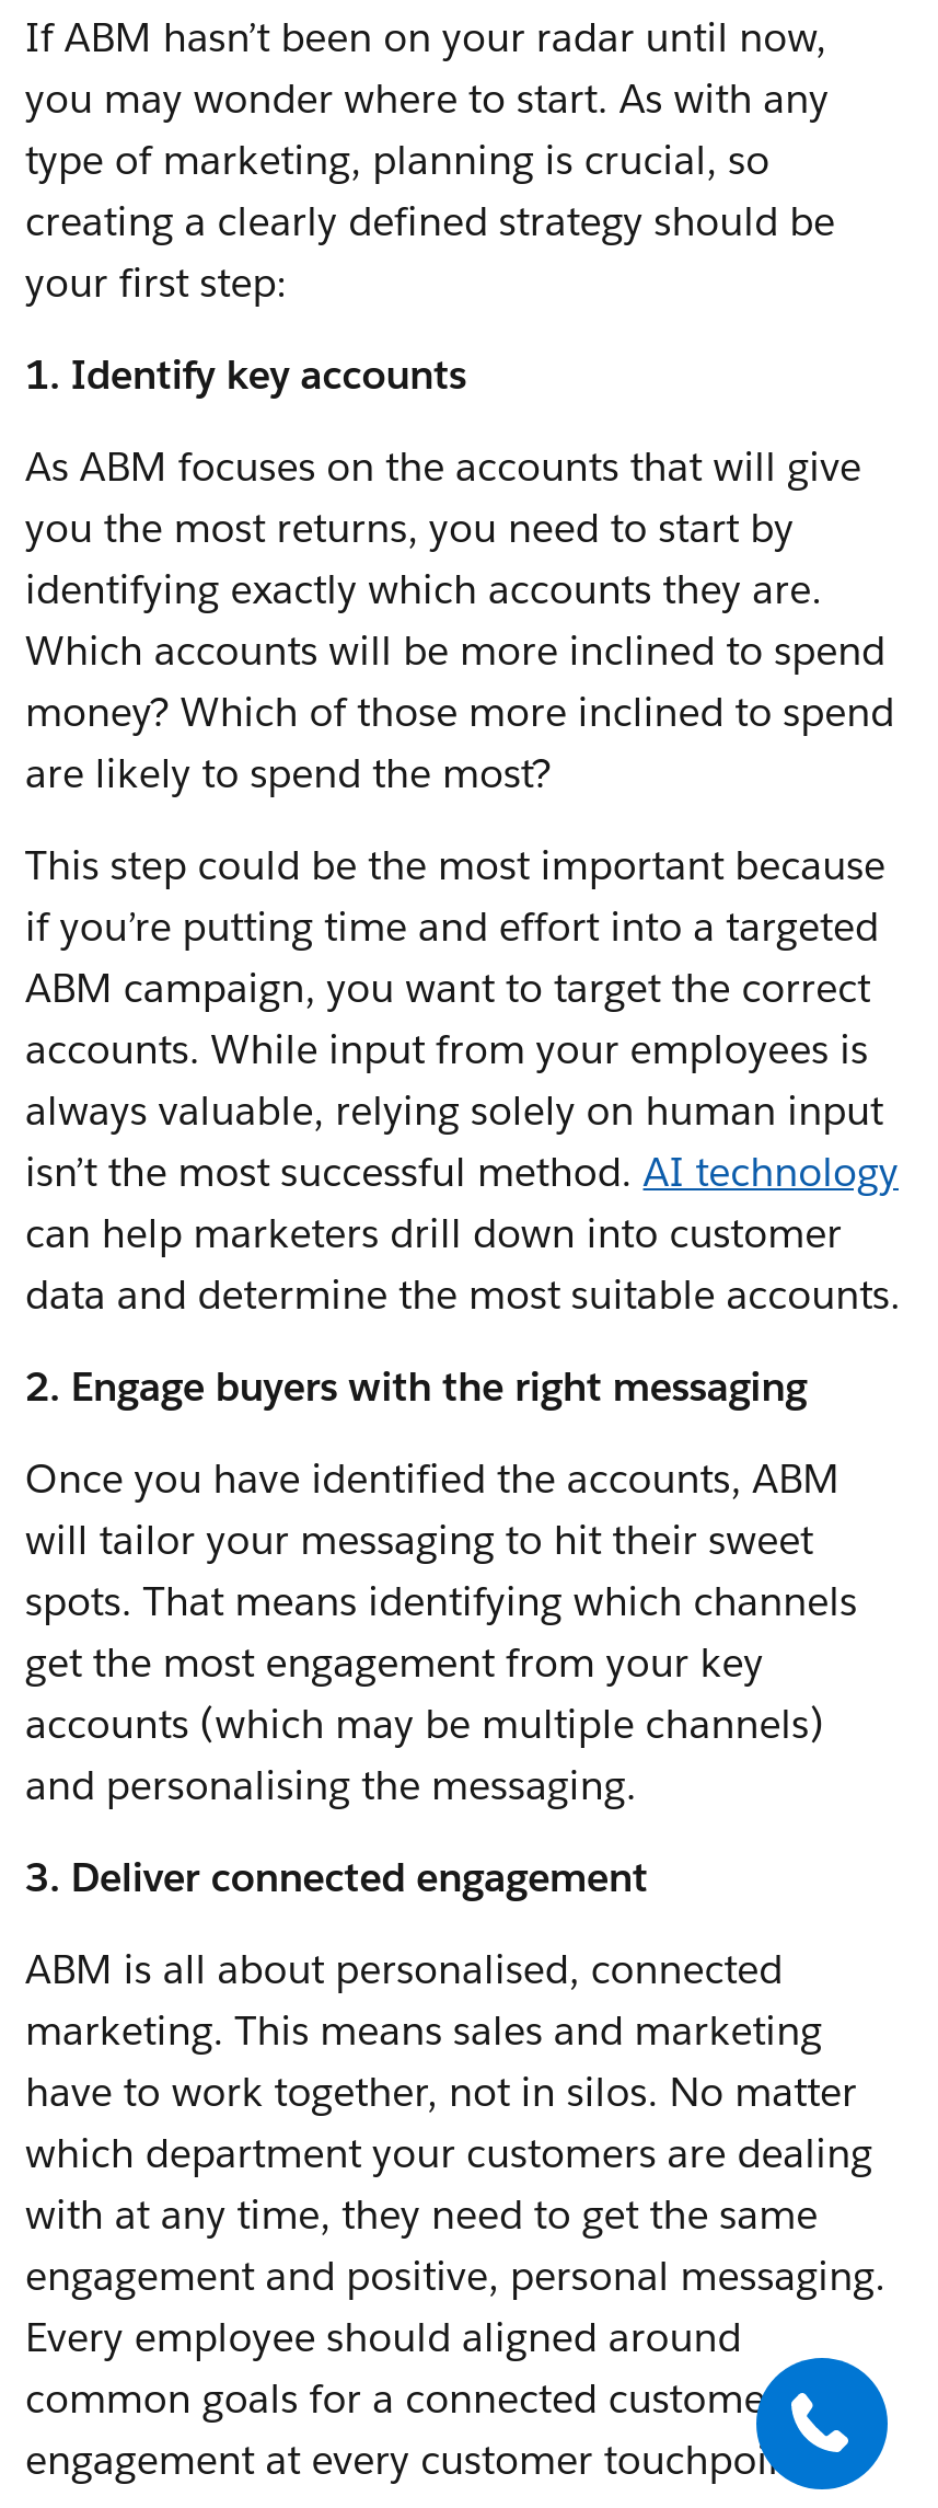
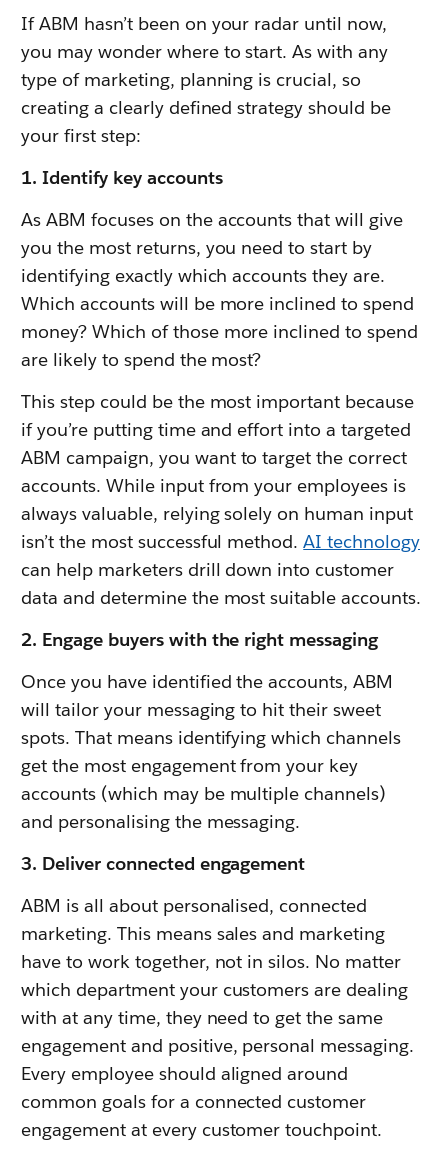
[787,2355,890,2493] [image] -> none

